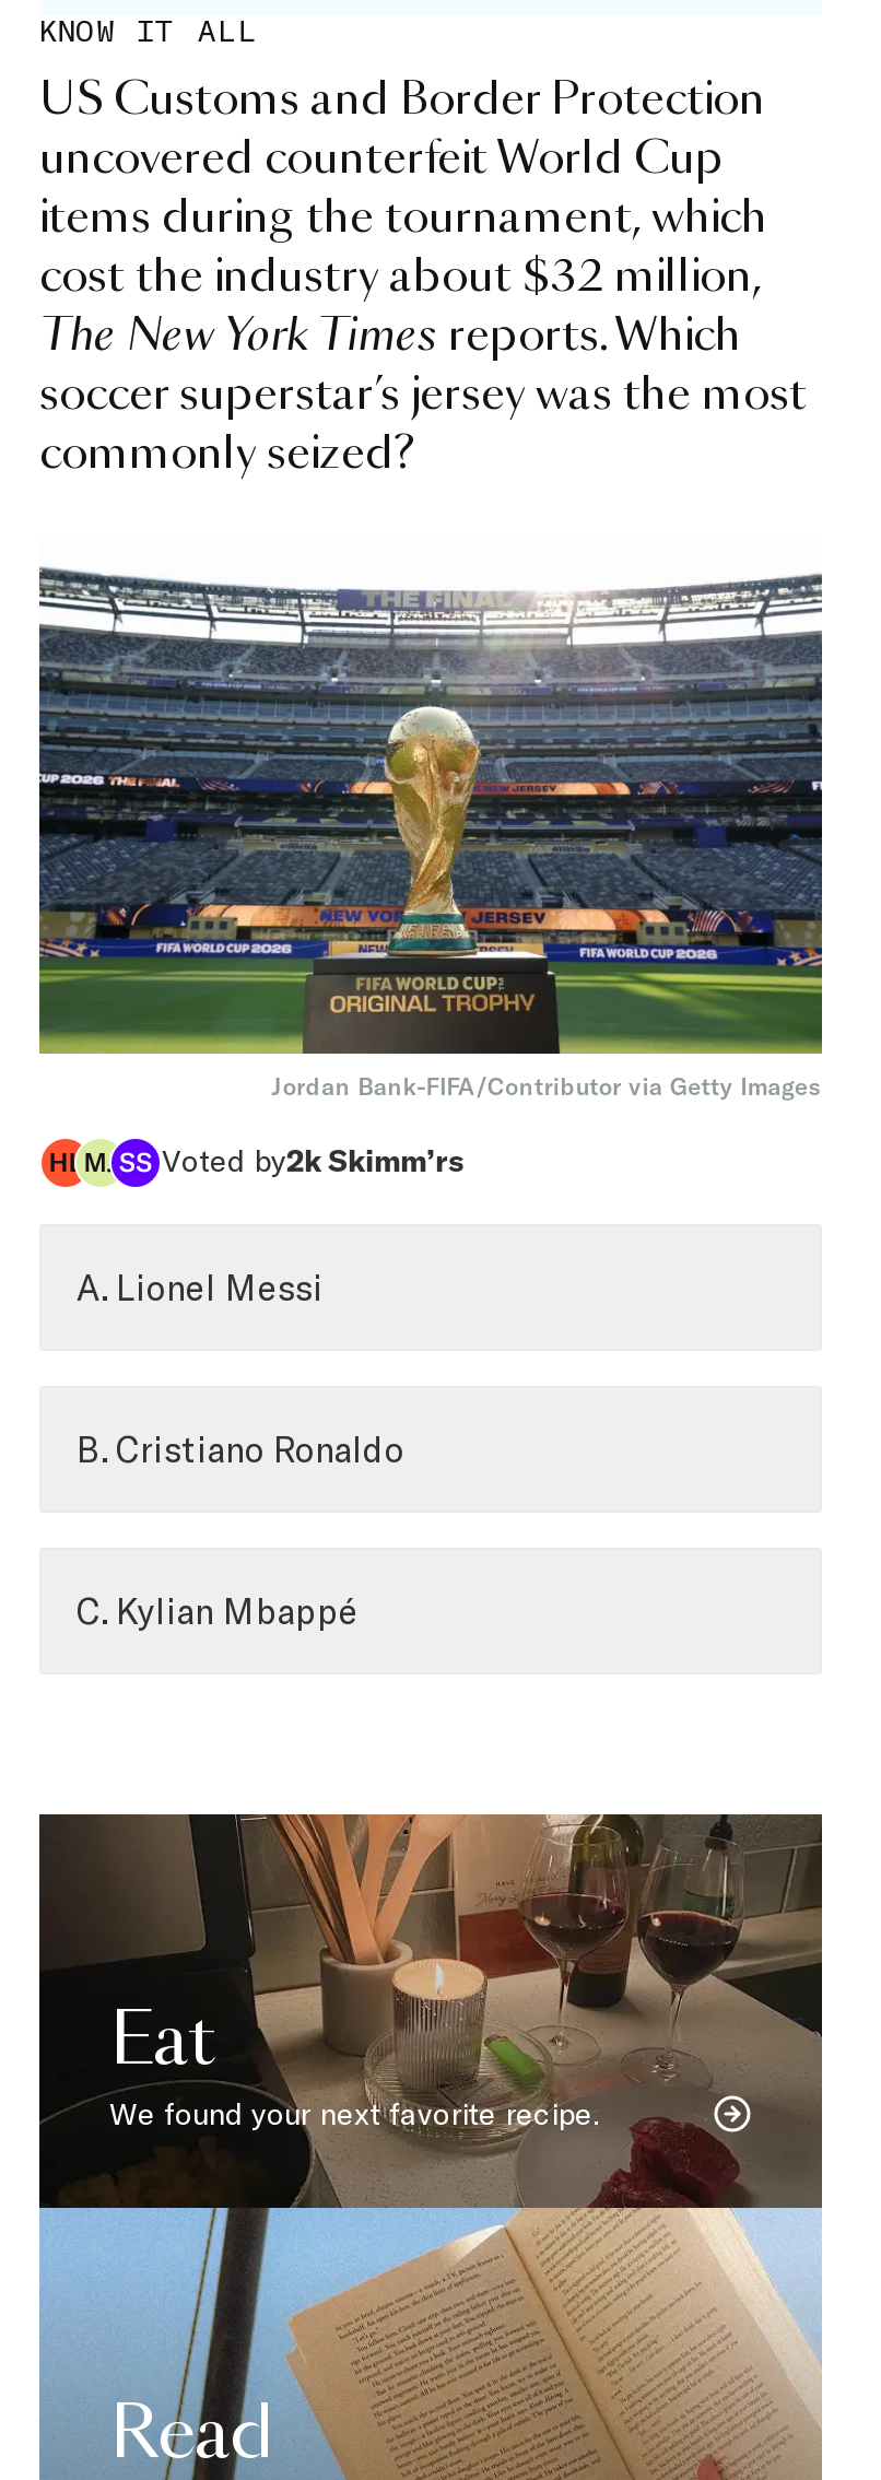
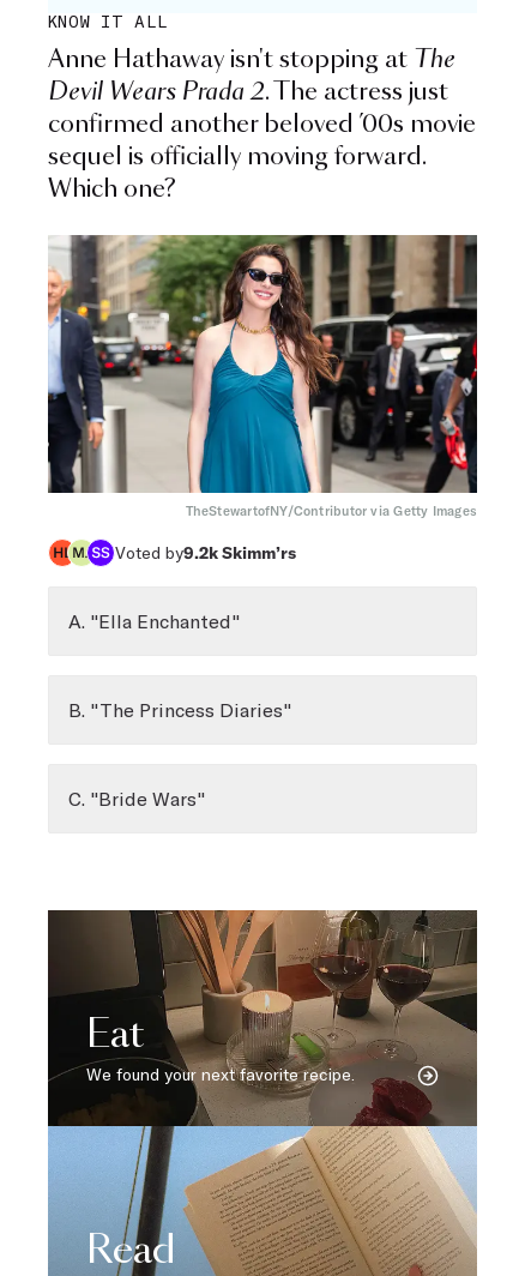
[39,79,807,477] US Customs and Border Protection | uncovered counterfeit World Cup | items during the tournament, which | cost the industry about $32 million, | The New York Times reports. Which | soccer superstar’s jersey was the most | commonly seized? -> [48,48,476,201] Anne Hathaway isn't stopping at The | Devil Wears Prada 2. The actress just | confirmed another beloved ’00s movie | sequel is officially moving forward. | Which one?
[37,566,824,1101] [image] | Jordan Bank-FIFA/Contributor via Getty Images -> [47,243,478,520] [image] | TheStewartofNY/Contributor via Getty Images
[162,1141,463,1181] Voted by2kSkimm’rs -> [115,542,296,564] Voted by9.2kSkimm’rs
[77,1265,324,1309] A. Lionel Messi -> [68,610,240,634] A. "Ella Enchanted"
[77,1427,404,1470] B. Cristiano Ronaldo -> [68,698,291,722] B. "The Princess Diaries"
[77,1588,359,1632] C. Kylian Mbappé -> [68,787,205,811] C. "Bride Wars"

